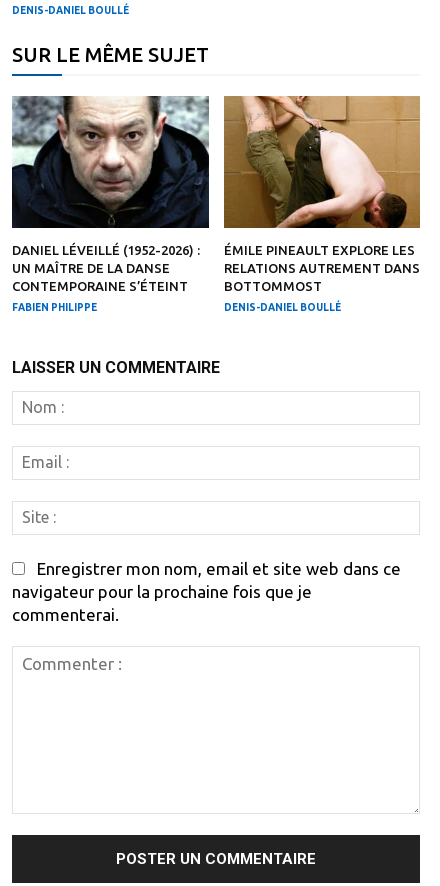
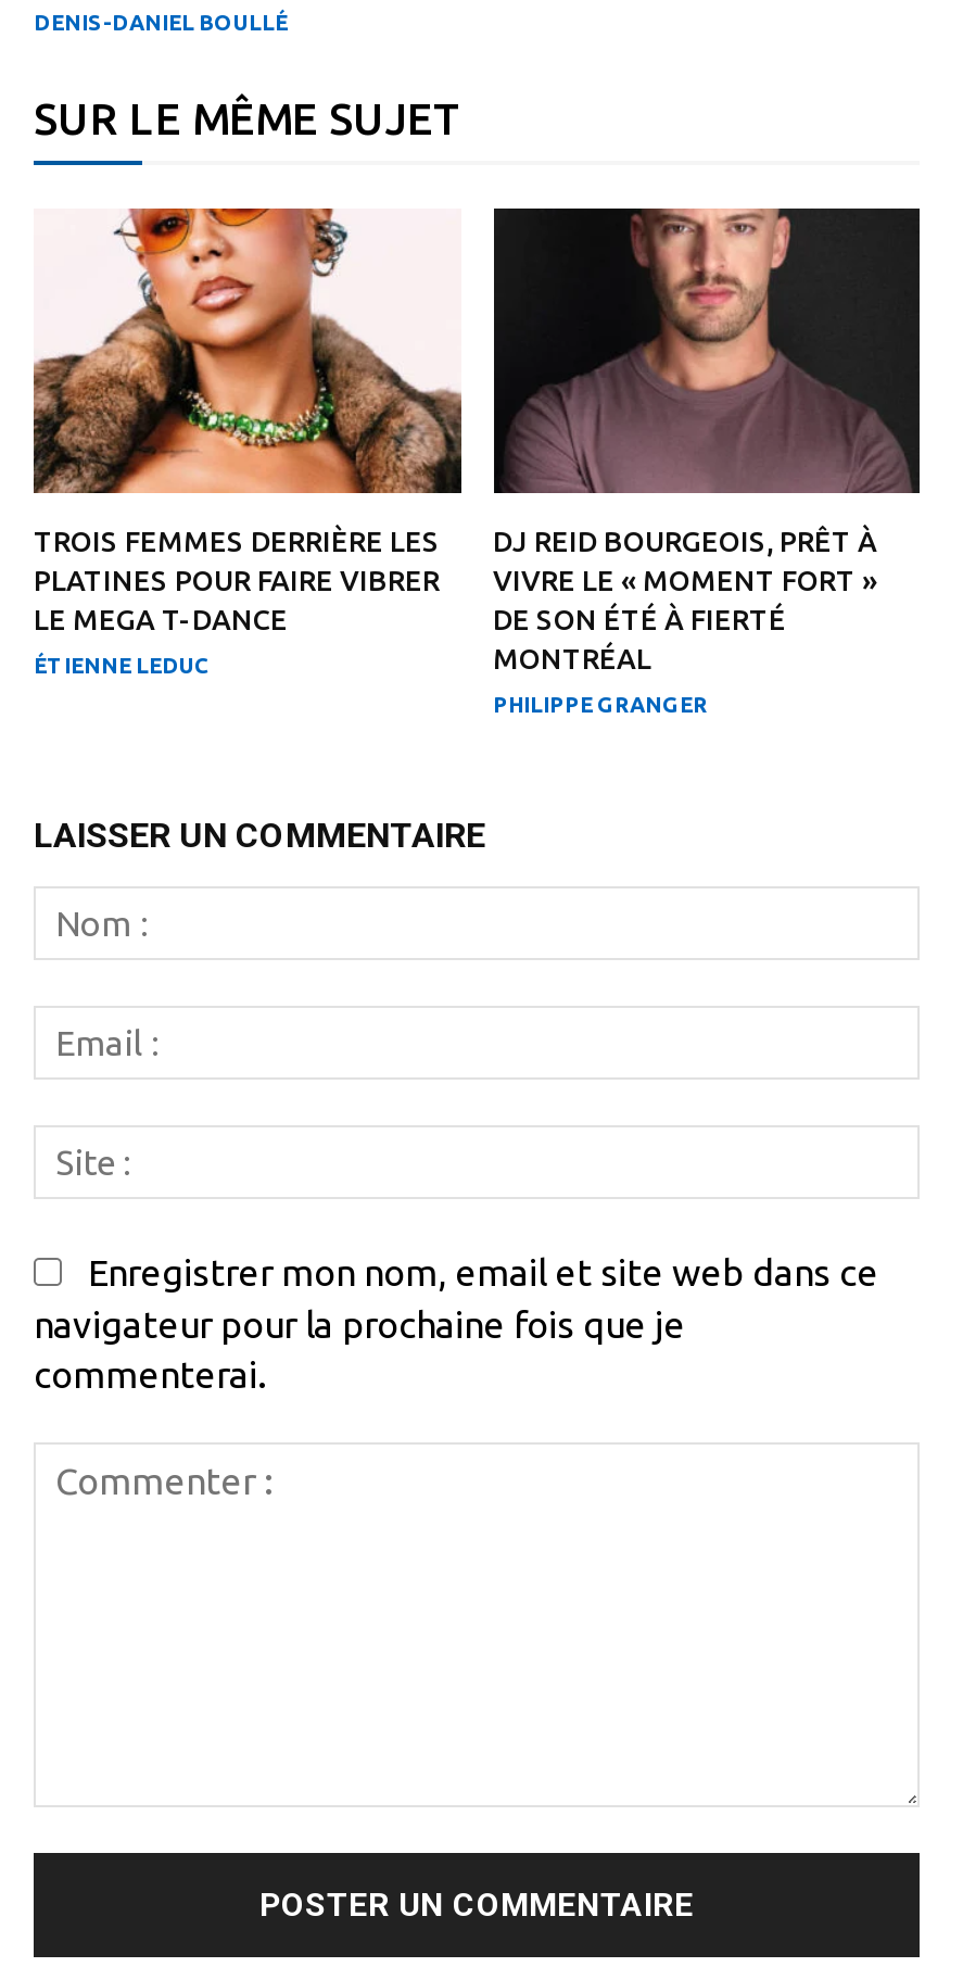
[11,95,210,293] [image] | DANIEL LÉVEILLÉ (1952-2026) : | UN MAÎTRE DE LA DANSE | CONTEMPORAINE S’ÉTEINT -> [31,206,464,636] [image] | TROIS FEMMES DERRIÈRE LES | PLATINES POUR FAIRE VIBRER | LE MEGA T-DANCE
[223,95,421,293] [image] | ÉMILE PINEAULT EXPLORE LES | RELATIONS AUTREMENT DANS | BOTTOMMOST -> [492,206,922,675] [image] | DJ REID BOURGEOIS, PRÊT À | VIVRE LE « MOMENT FORT » | DE SON ÉTÉ À FIERTÉ | MONTRÉAL
[12,302,97,313] FABIEN PHILIPPE -> [34,655,210,679] ÉTIENNE LEDUC
[223,302,340,313] DENIS-DANIEL BOULLÉ -> [493,694,708,718] PHILIPPE GRANGER

